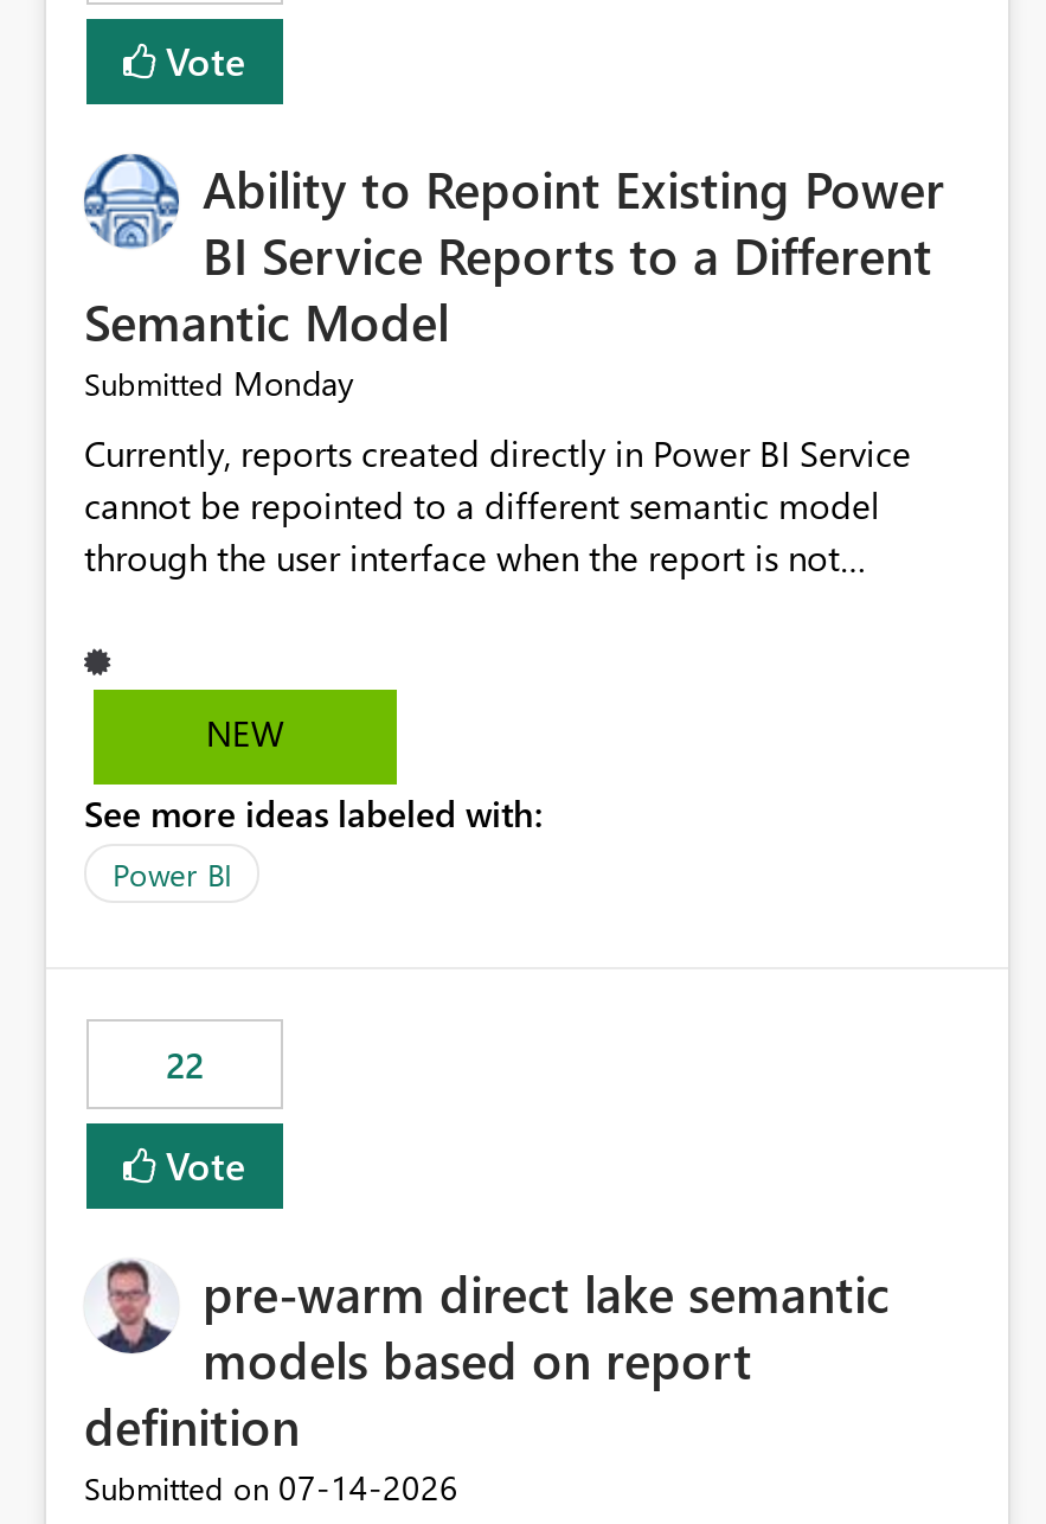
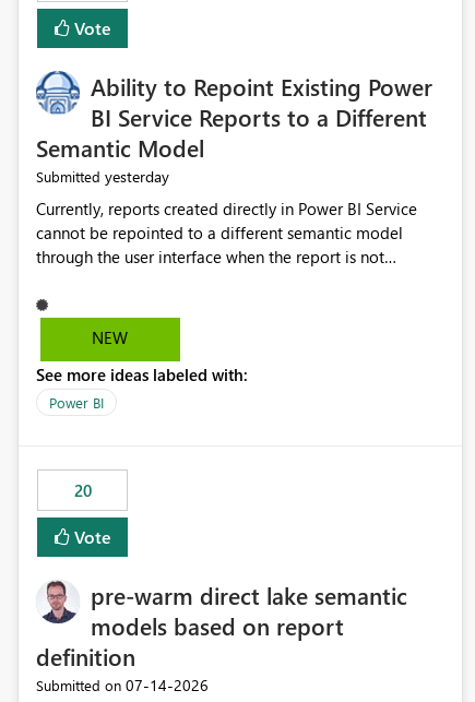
[84,361,354,406] Submitted Monday -> [36,166,169,187] Submitted yesterday
[166,1041,204,1089] 22 -> [74,480,91,502] 20

